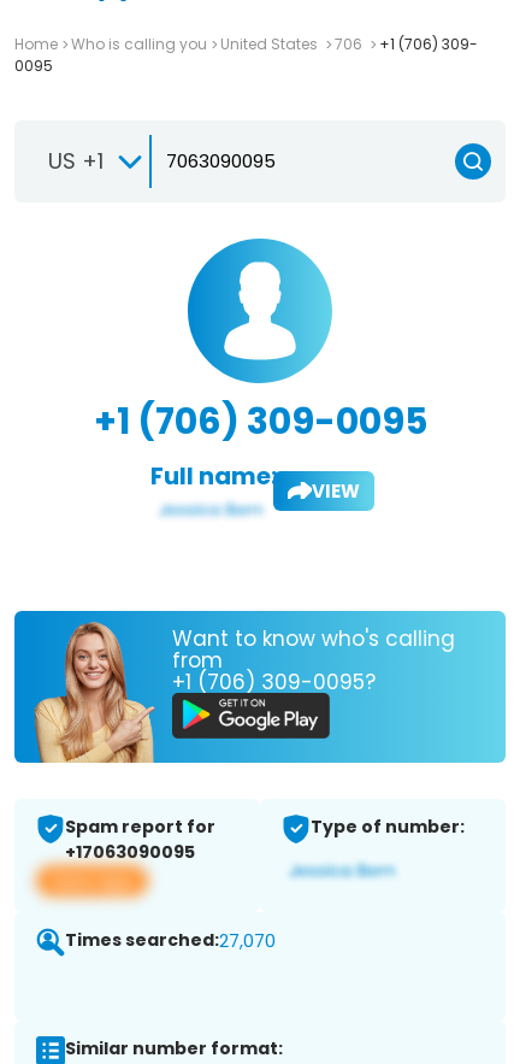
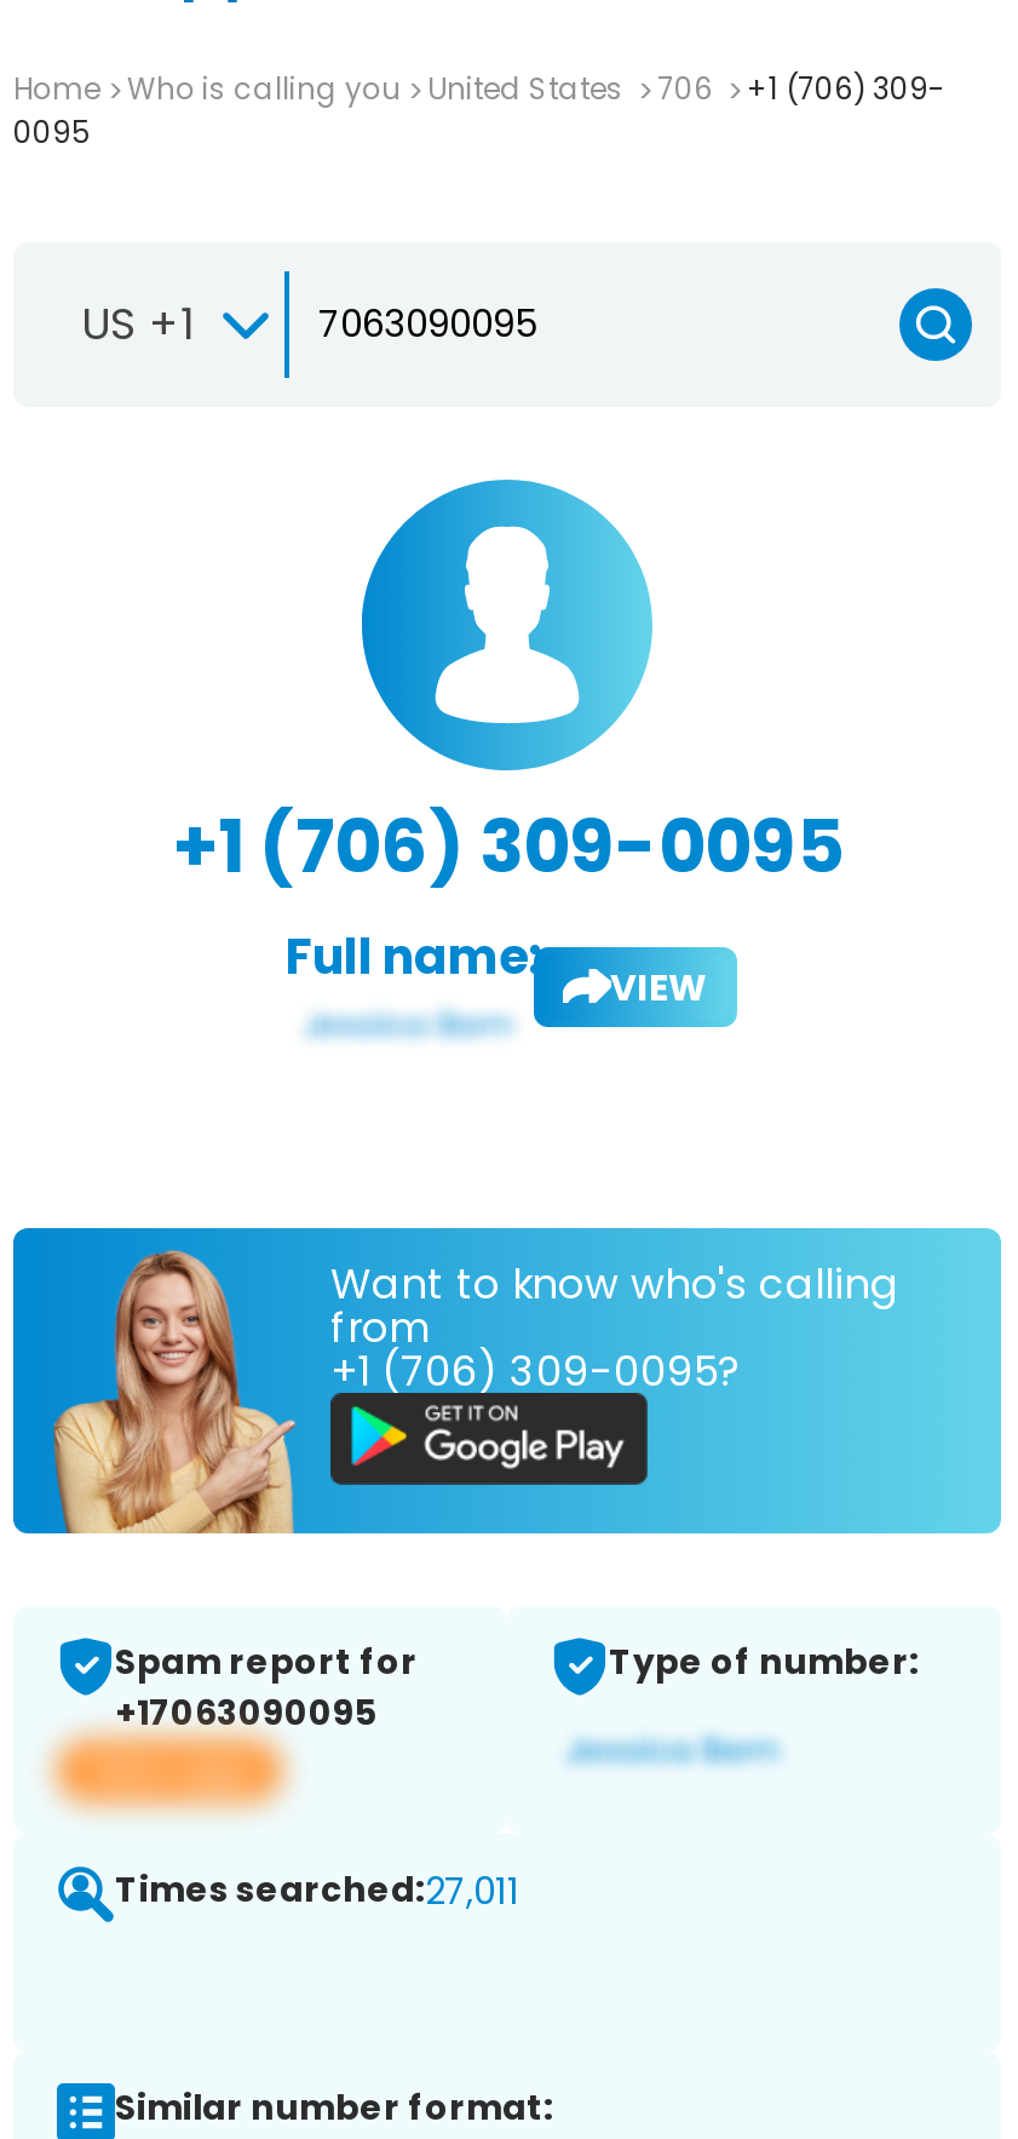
[65,928,276,953] Times searched:27,070 -> [115,1866,519,1916] Times searched:27,011

